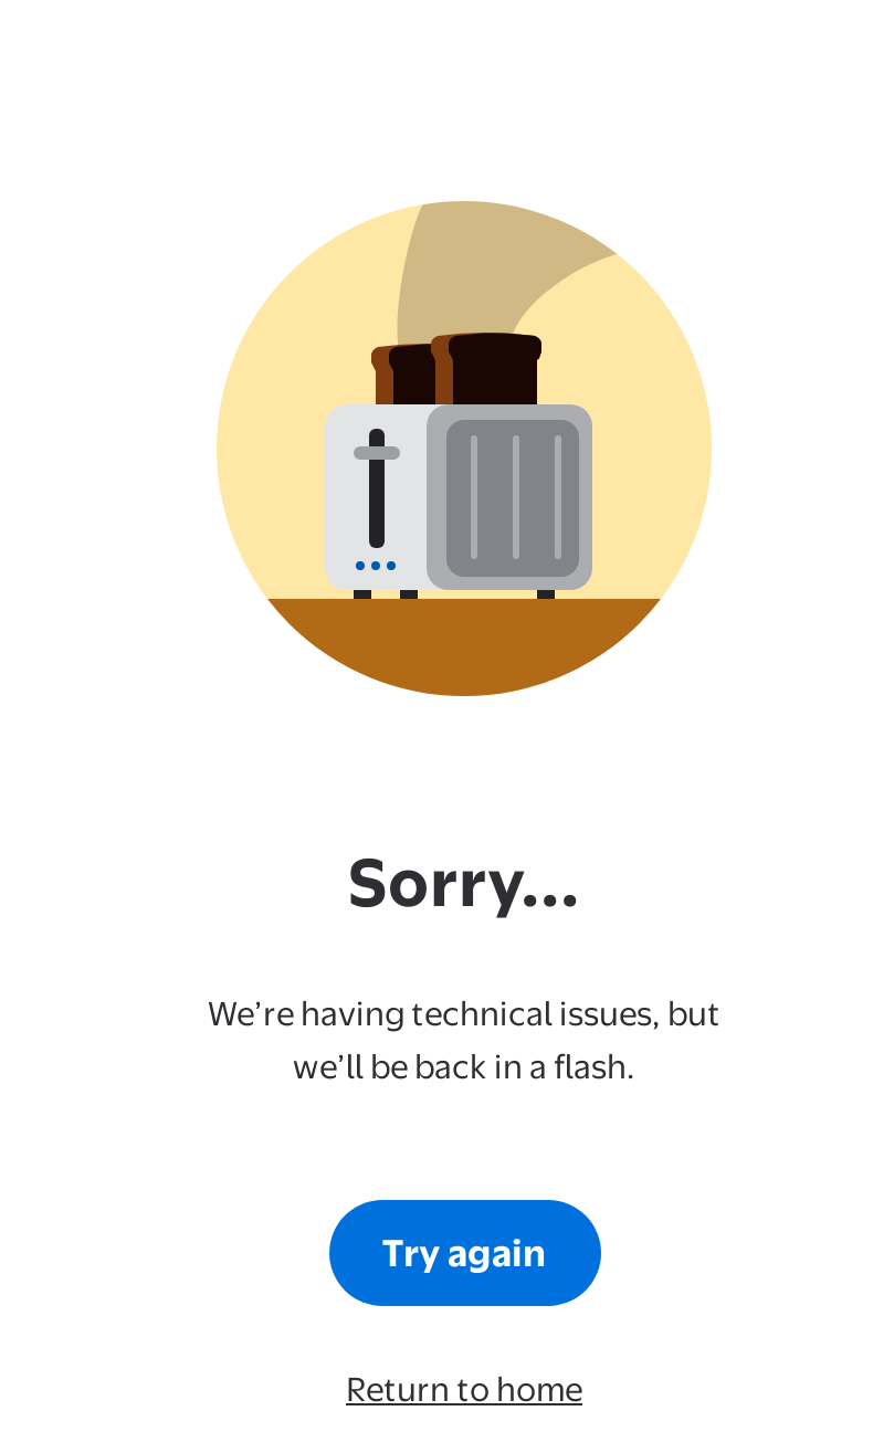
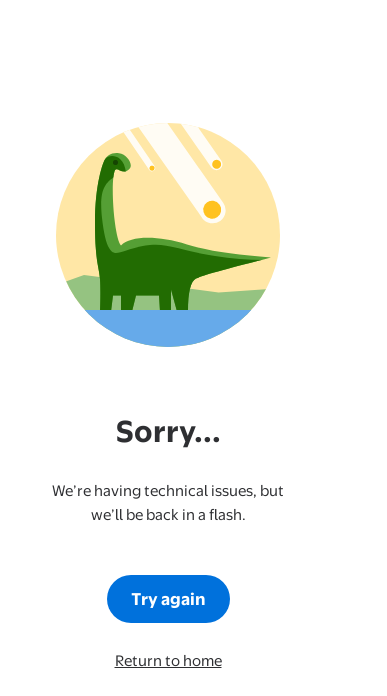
[241,201,683,698] [image] -> [66,124,270,348] [image]

